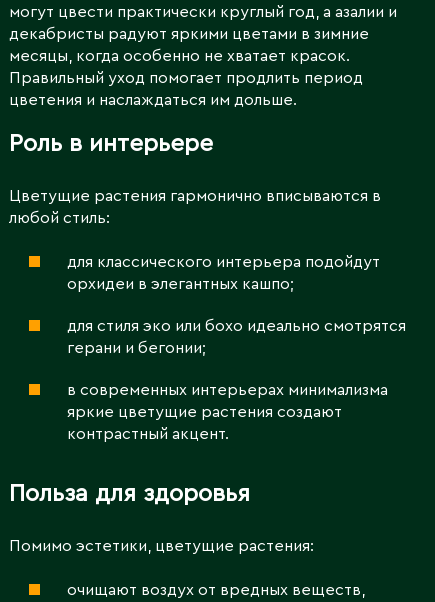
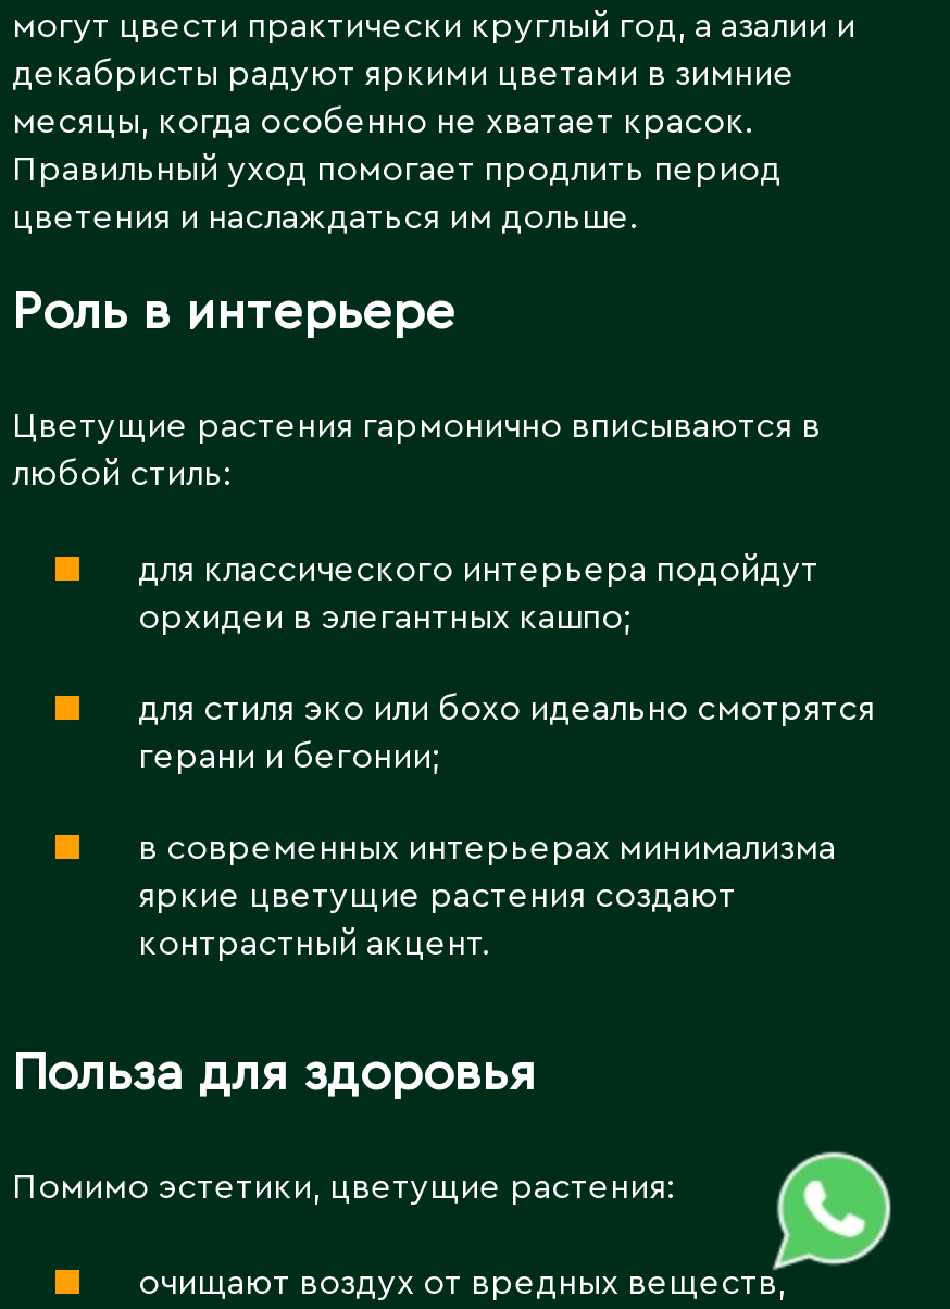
none -> [773,1150,892,1268] [image]

